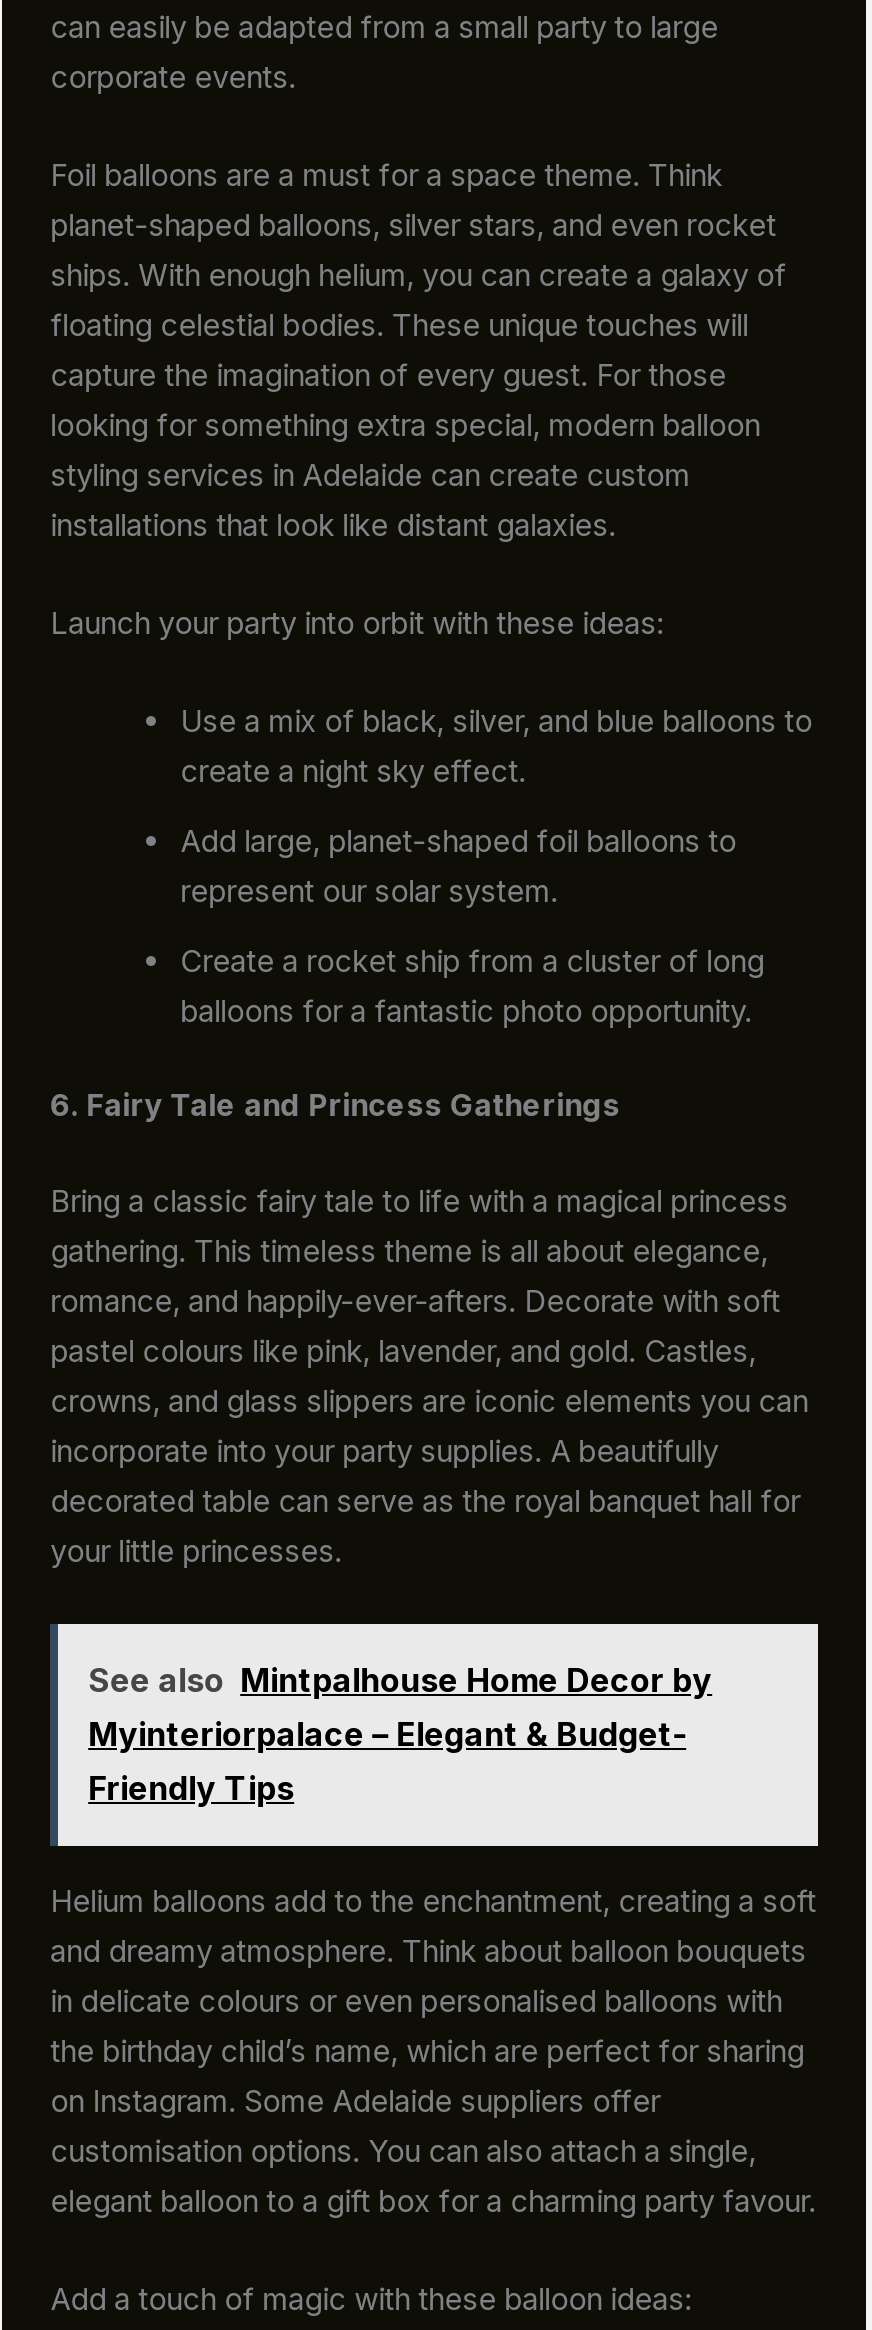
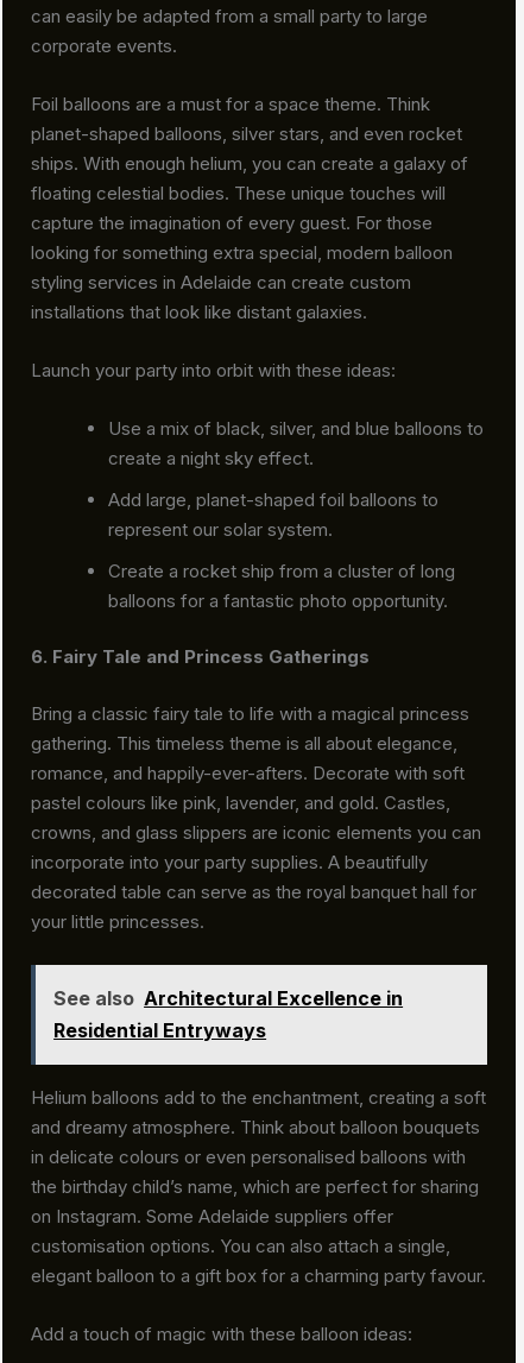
[88,1659,712,1807] See also Mintpalhouse Home Decor by | Myinteriorpalace – Elegant & Budget- | Friendly Tips -> [54,986,403,1042] See also Architectural Excellence in | Residential Entryways

